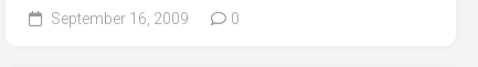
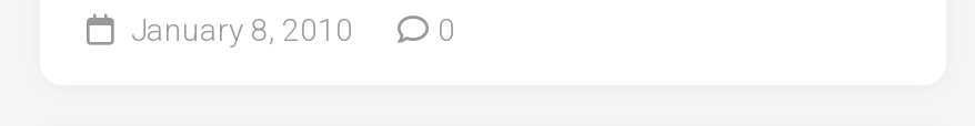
[47,10,189,28] September 16, 2009 -> [124,13,353,48] January 8, 2010

